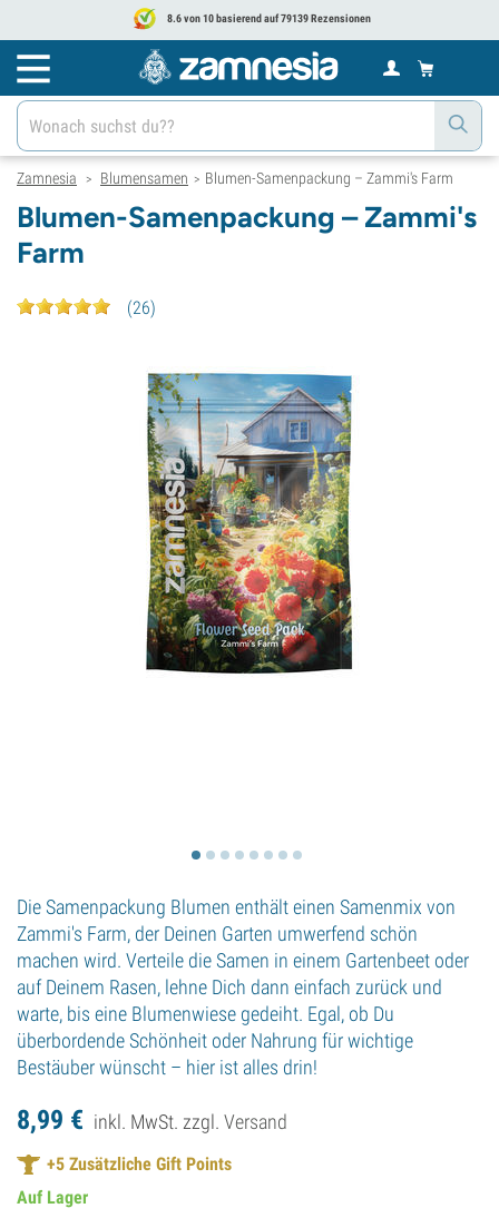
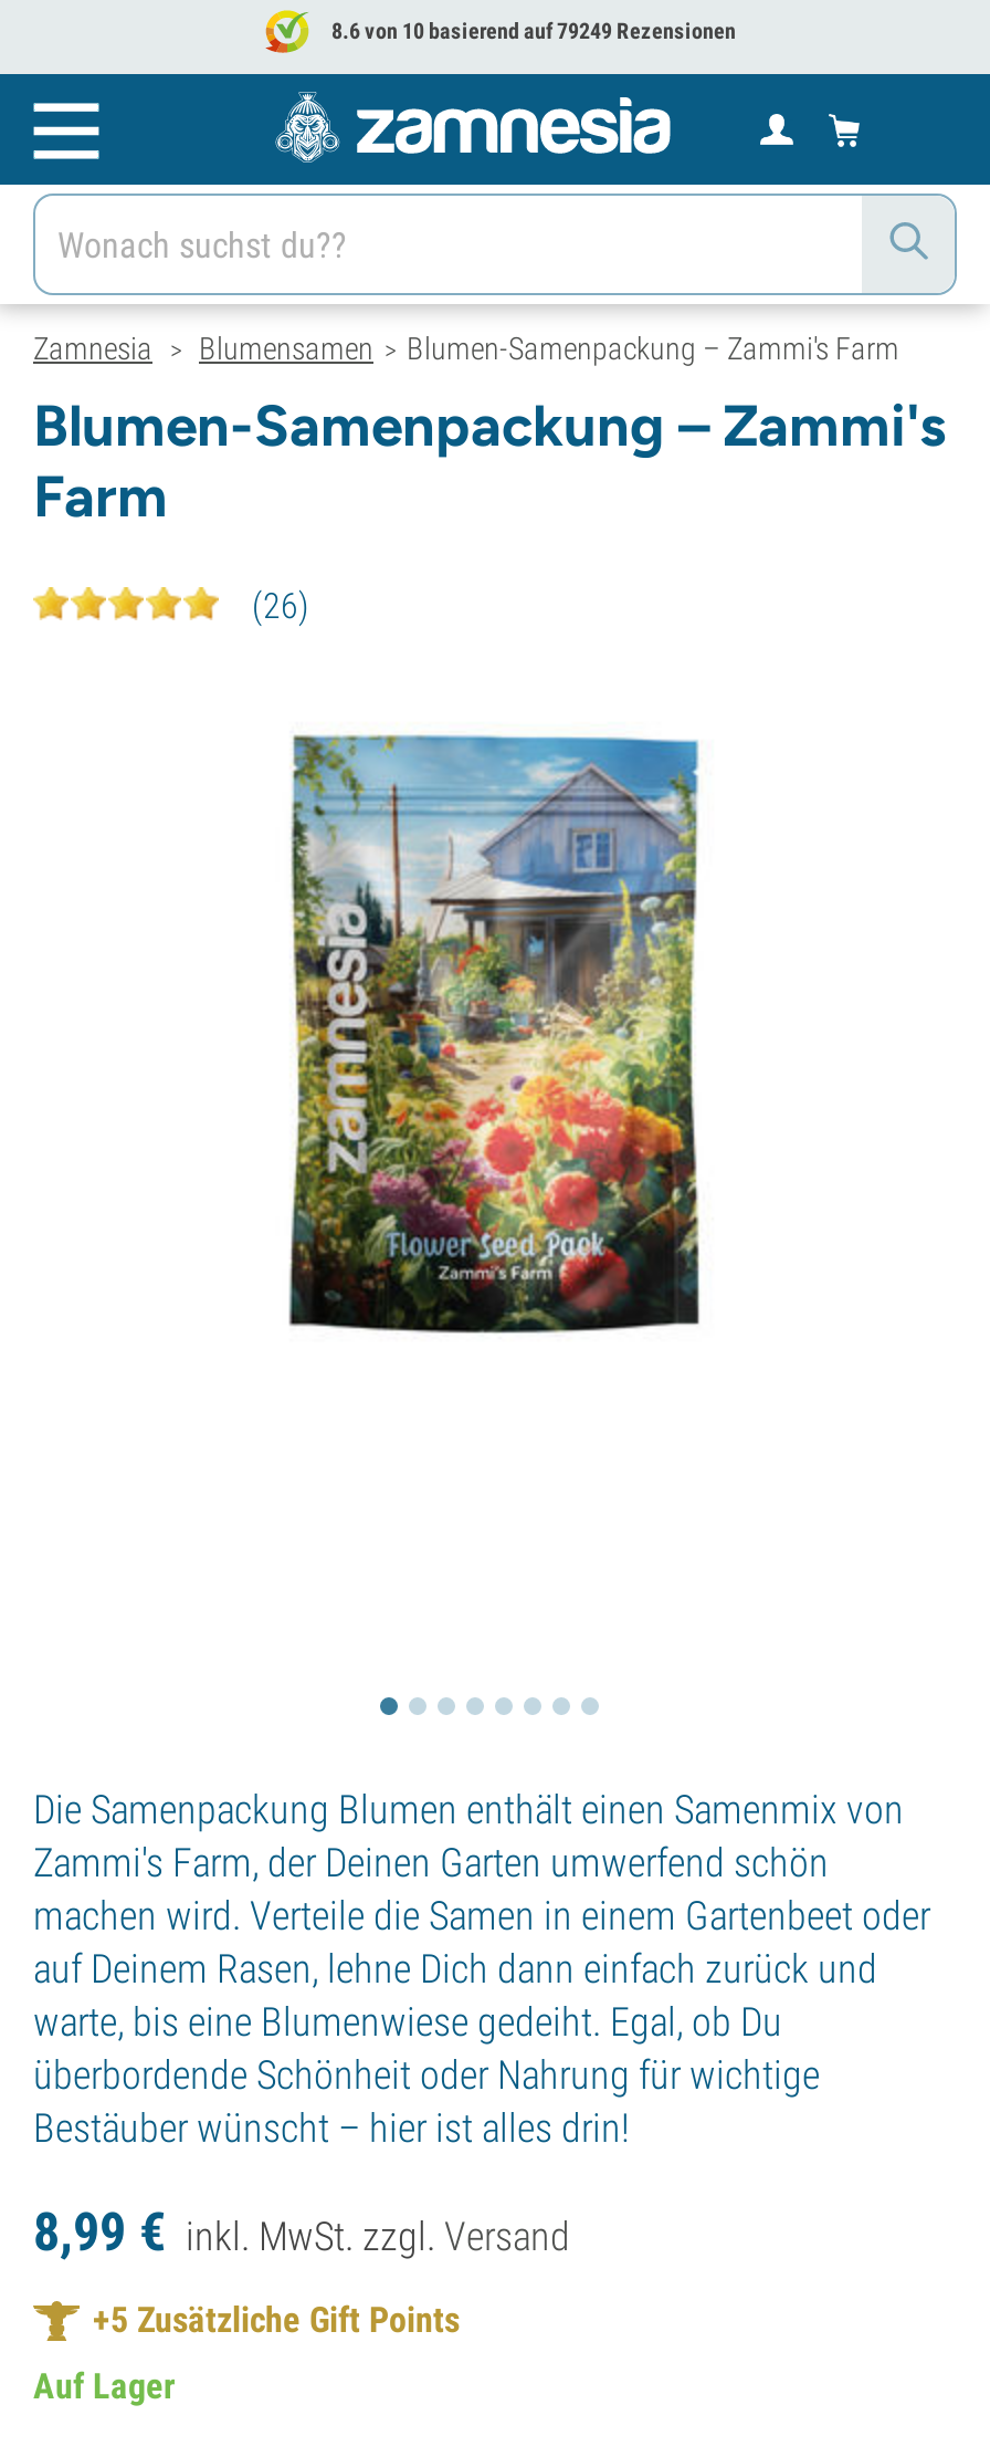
[165,12,371,24] 8.6 von 10 basierend auf 79139 Rezensionen -> [327,19,736,43] 8.6 von 10 basierend auf 79249 Rezensionen

